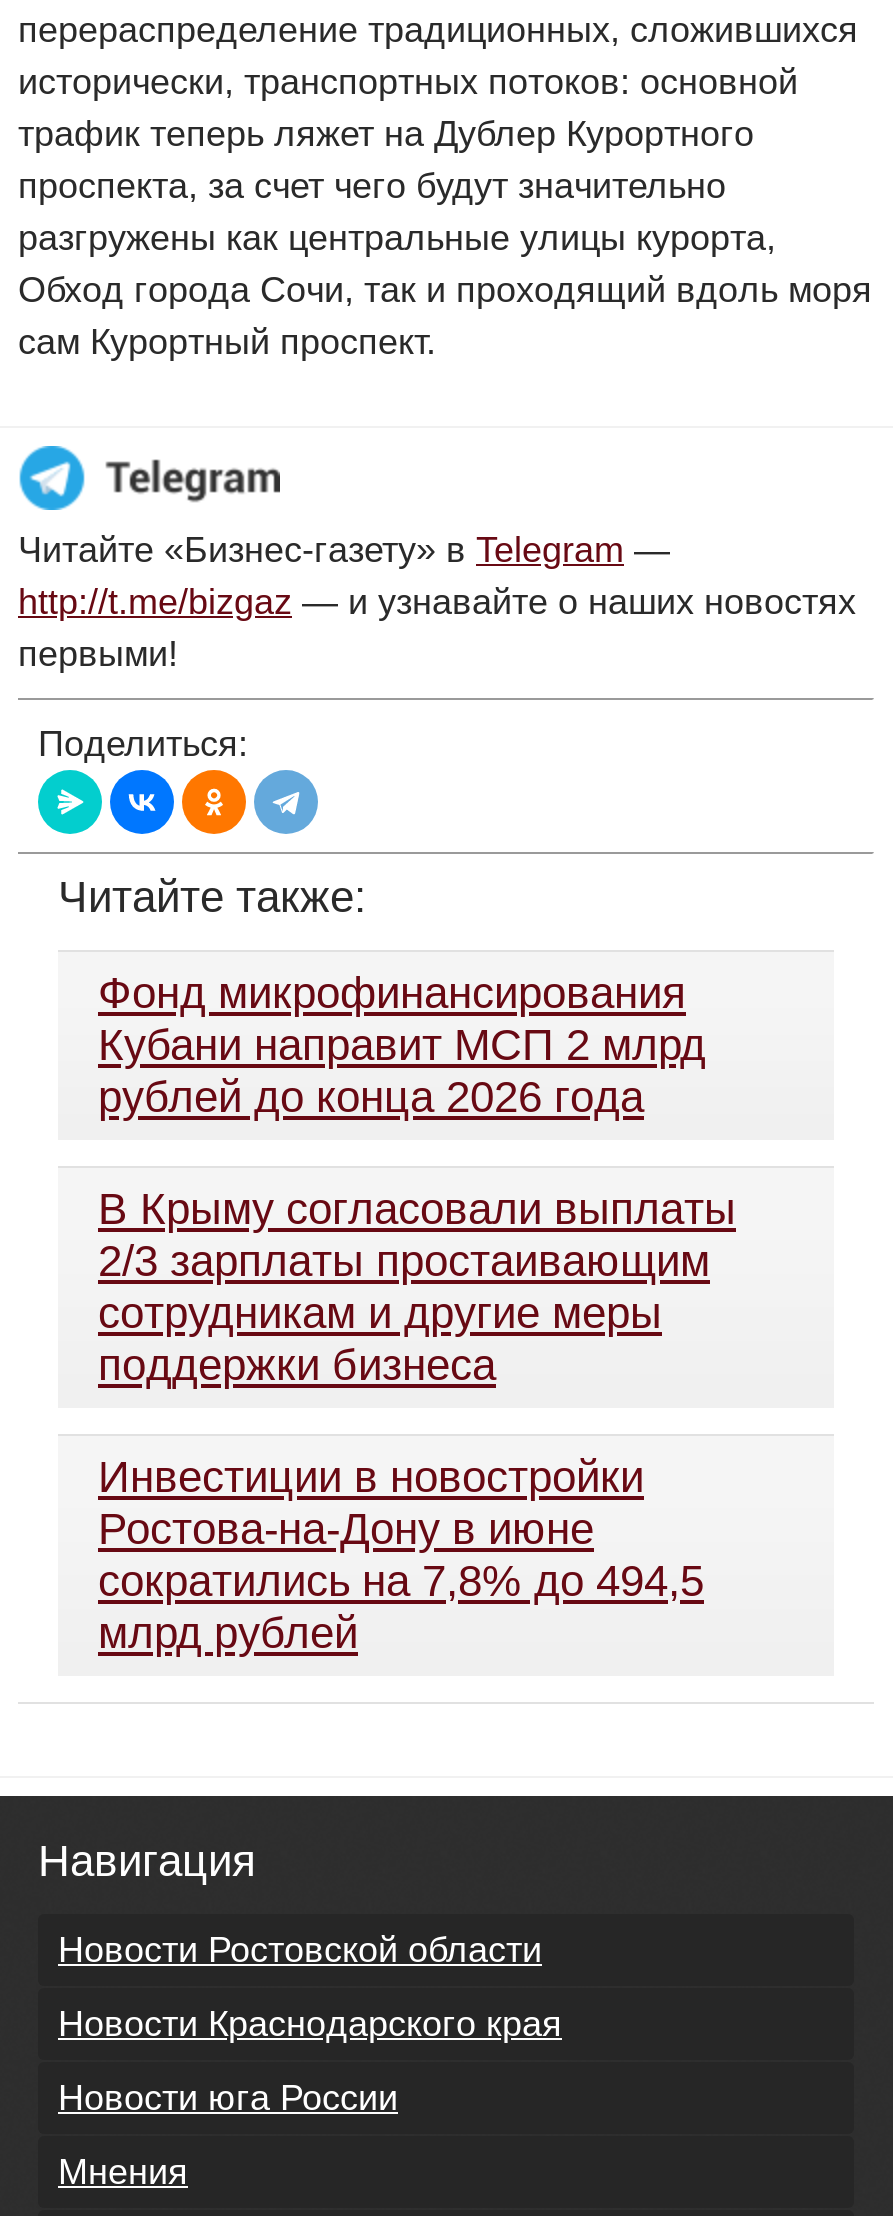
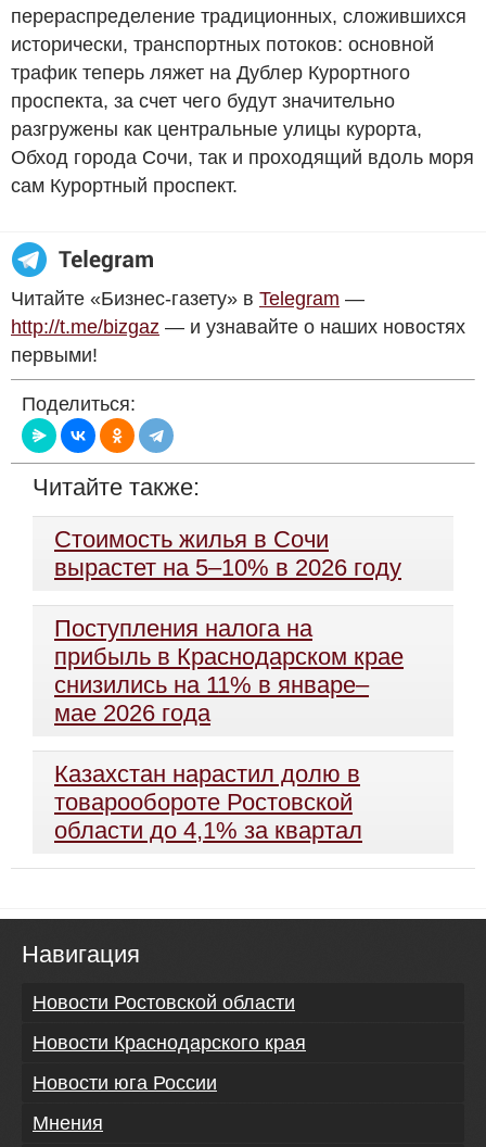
[98,967,706,1121] Фонд микрофинансирования | Кубани направит МСП 2 млрд | рублей до конца 2026 года -> [54,525,401,581] Стоимость жилья в Сочи | вырастет на 5–10% в 2026 году
[98,1184,736,1390] В Крыму согласовали выплаты | 2/3 зарплаты простаивающим | сотрудникам и другие меры | поддержки бизнеса -> [54,615,404,727] Поступления налога на | прибыль в Краснодарском крае | снизились на 11% в январе– | мае 2026 года
[98,1452,704,1658] Инвестиции в новостройки | Ростова-на-Дону в июне | сократились на 7,8% до 494,5 | млрд рублей -> [54,760,362,844] Казахстан нарастил долю в | товарообороте Ростовской | области до 4,1% за квартал

